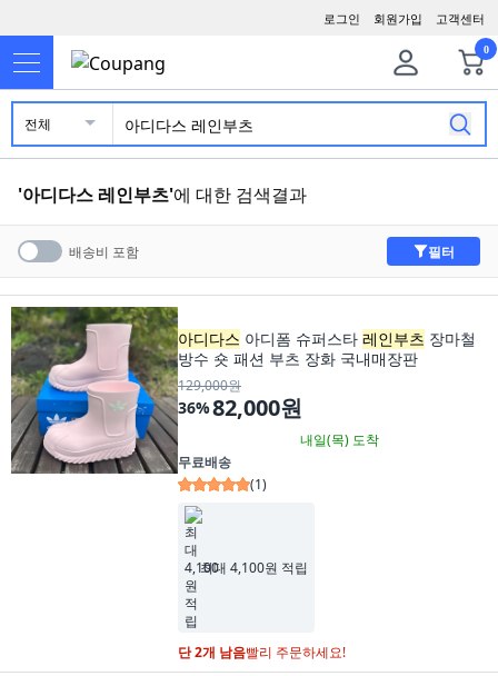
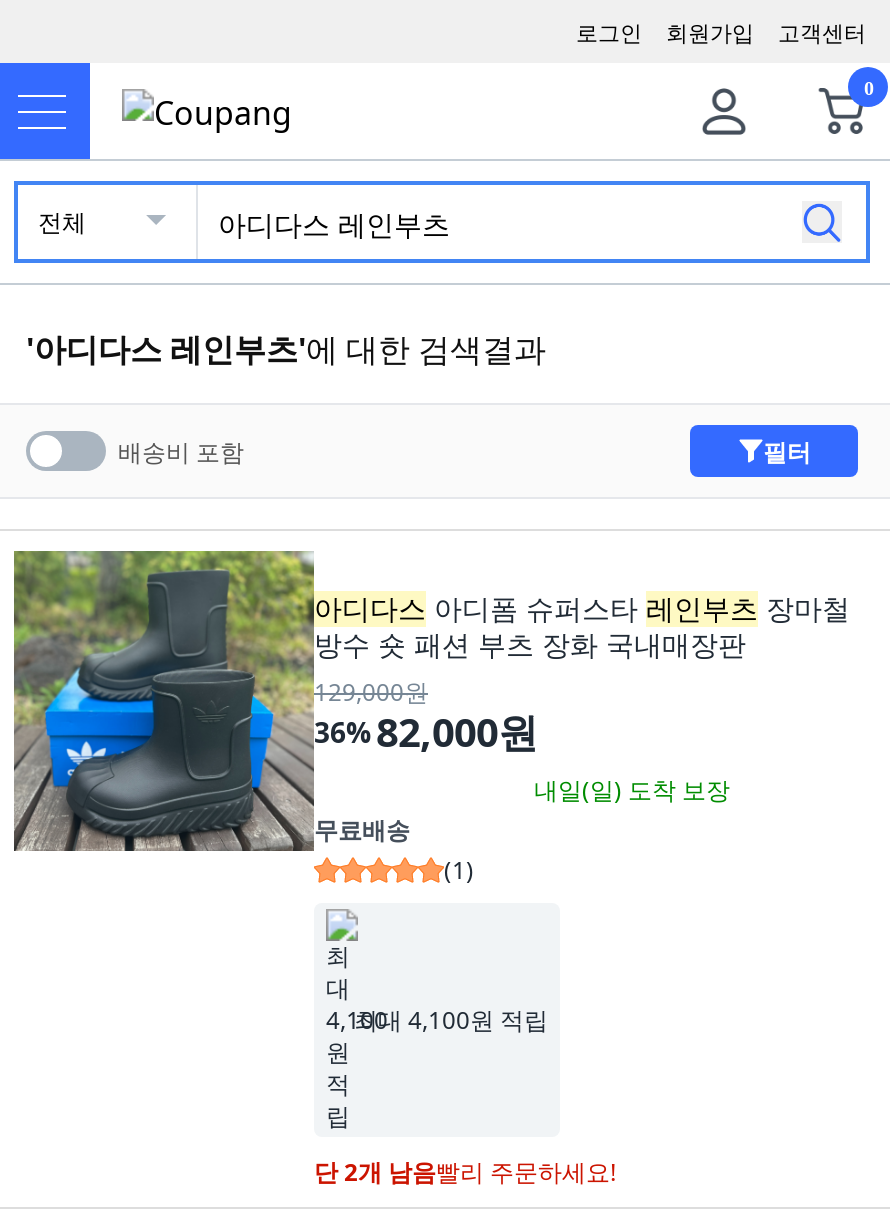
[10,306,179,475] [image] -> [12,549,314,853] [image]
[300,430,379,449] 내일(목) 도착 -> [534,773,730,807] 내일(일) 도착 보장

